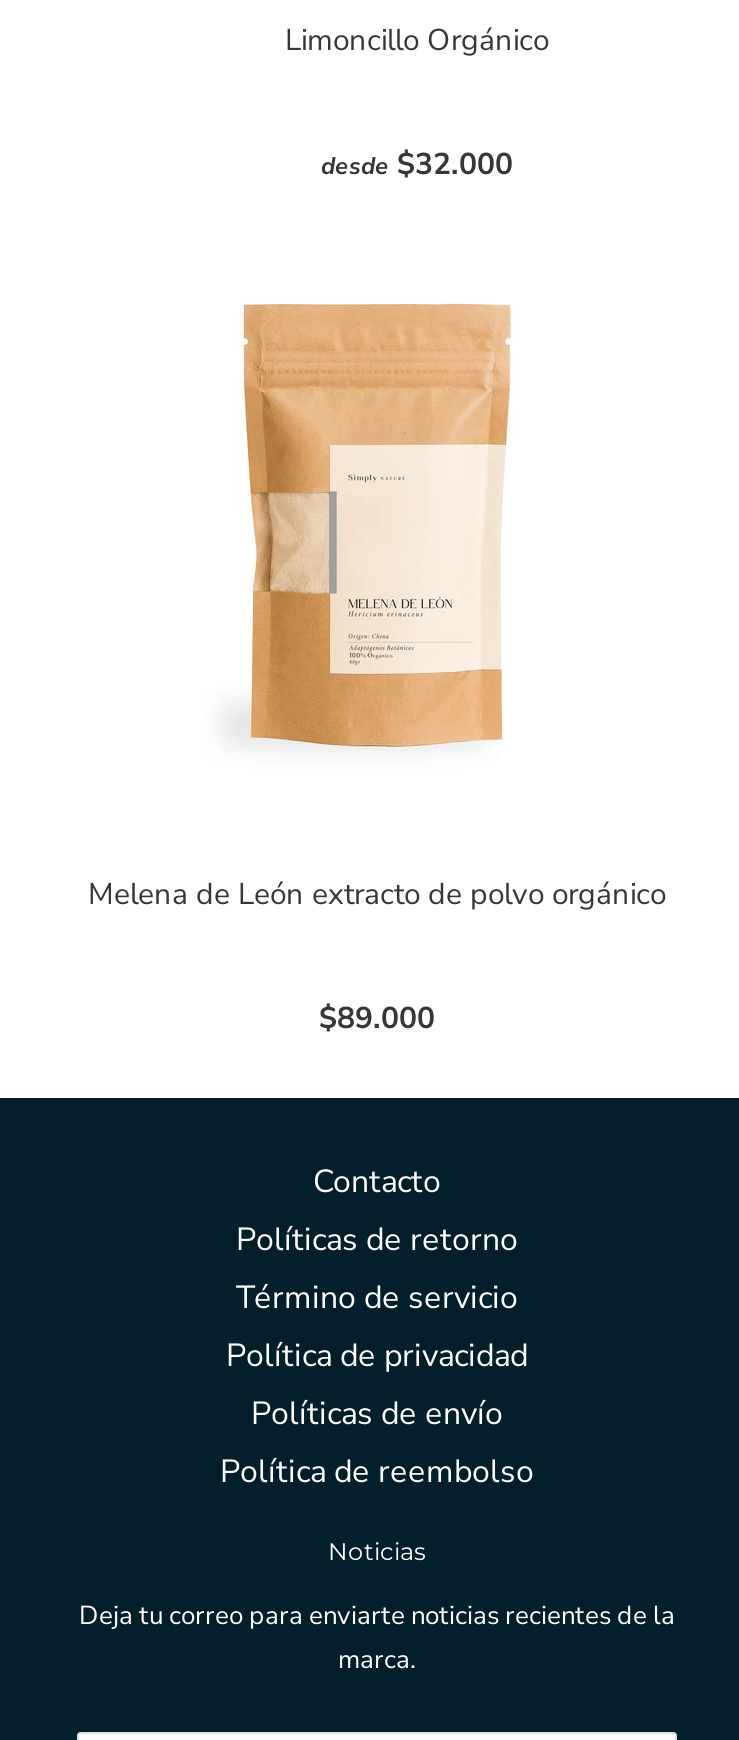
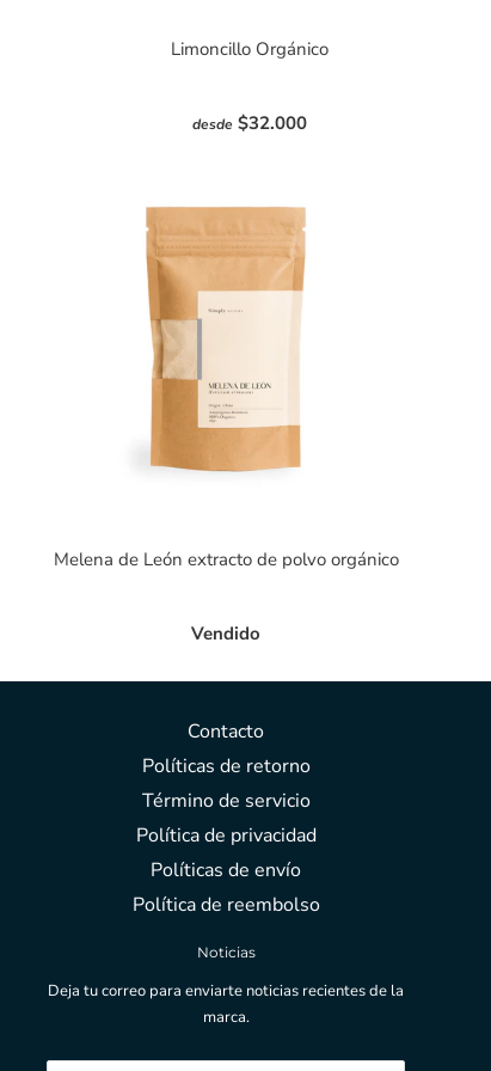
[319,997,435,1037] $89.000 -> [191,621,260,645] Vendido

